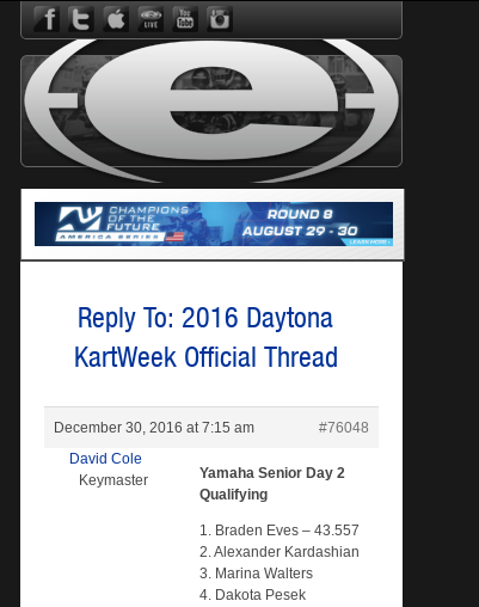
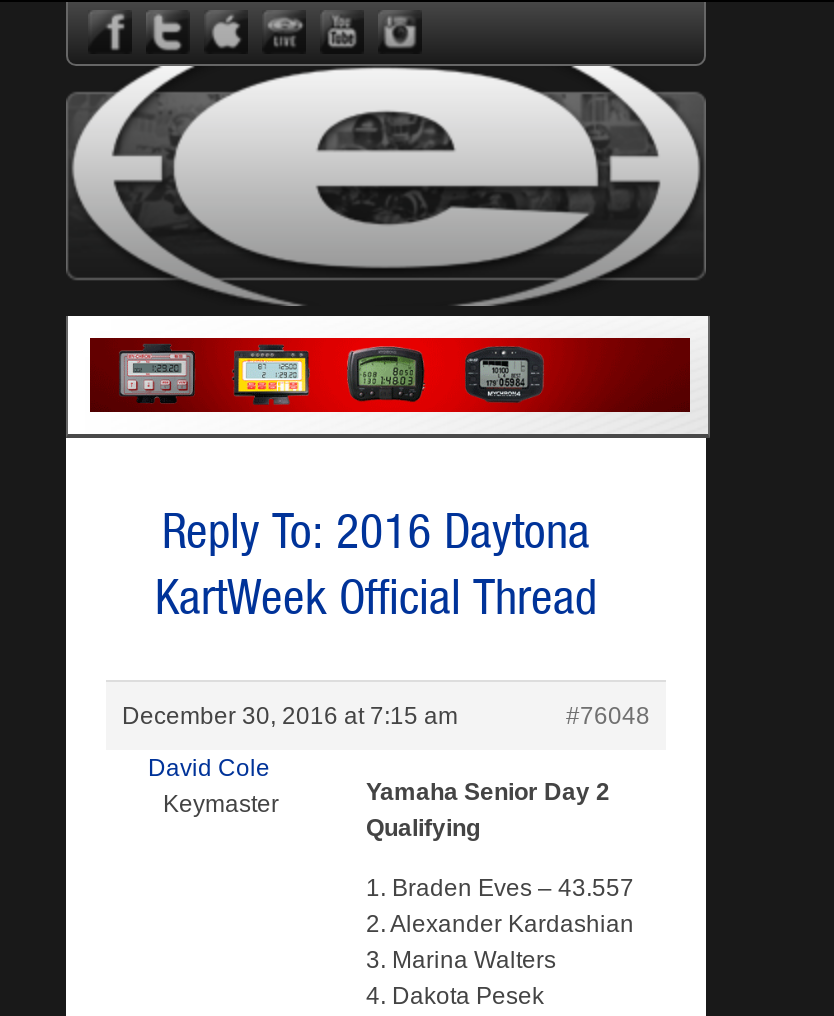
[33,201,394,247] [image] -> [90,336,692,414] [image]

